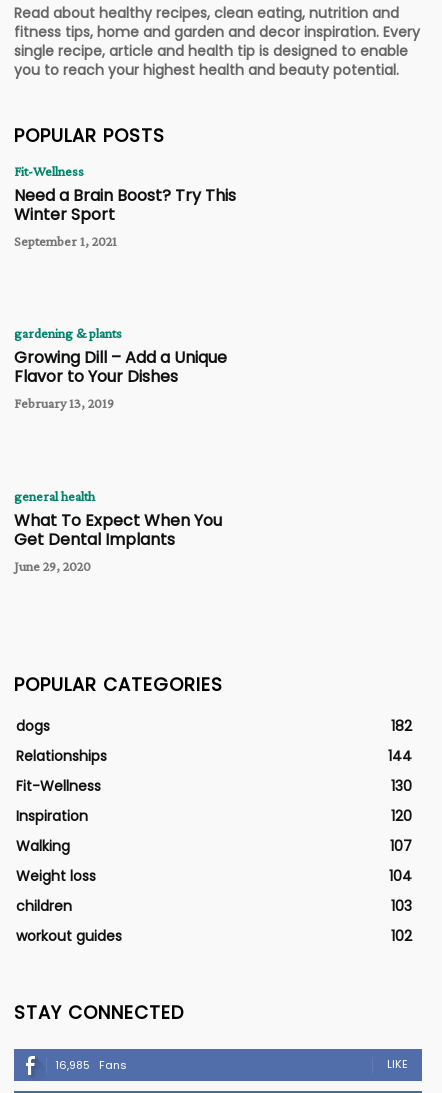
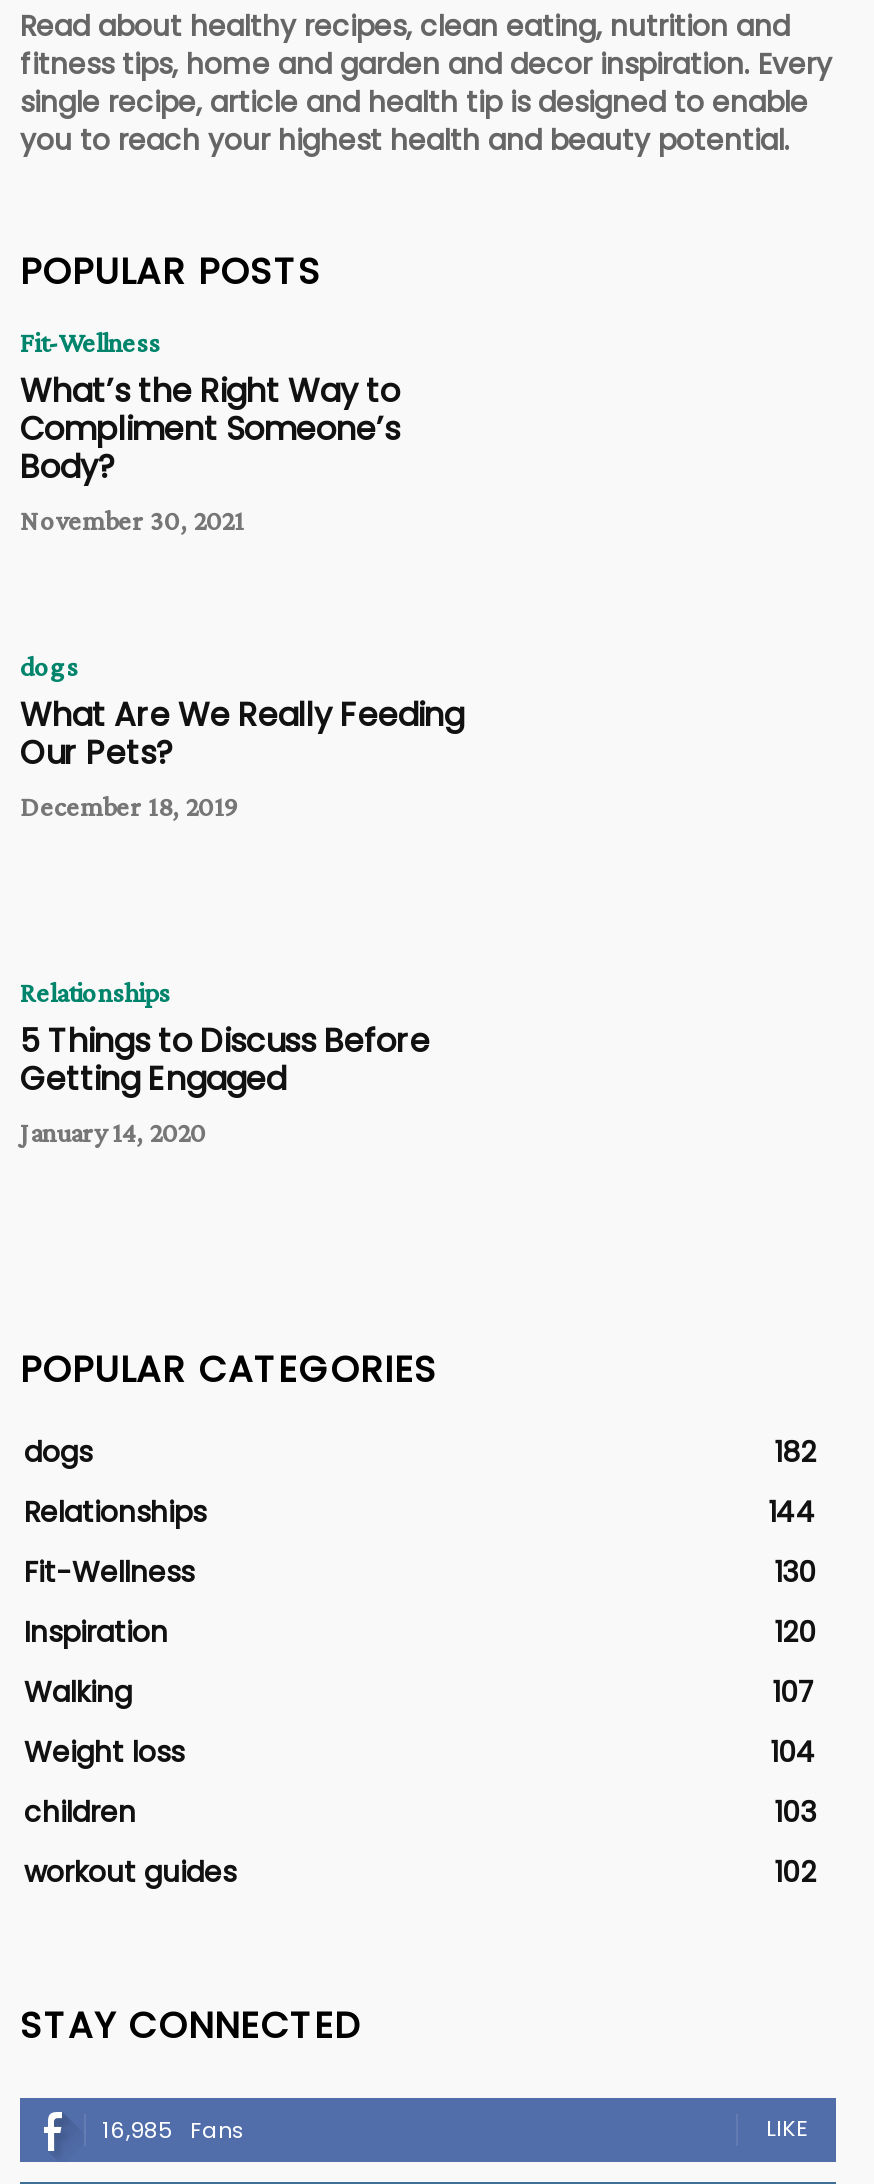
[14,184,236,249] Need a Brain Boost? Try This | Winter Sport | September 1, 2021 -> [20,367,400,535] What’s the Right Way to | Compliment Someone’s | Body? | November 30, 2021
[14,325,227,411] gardening & plants | Growing Dill – Add a Unique | Flavor to Your Dishes | February 13, 2019 -> [20,650,464,822] dogs | What Are We Really Feeding | Our Pets? | December 18, 2019
[14,488,222,574] general health | What To Expect When You | Get Dental Implants | June 29, 2020 -> [20,976,430,1148] Relationships | 5 Things to Discuss Before | Getting Engaged | January 14, 2020

